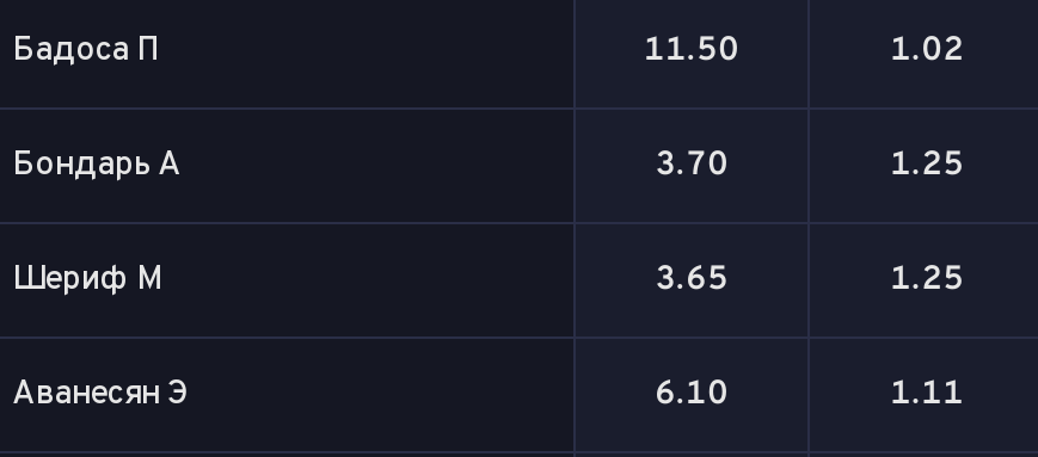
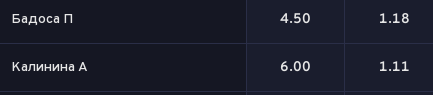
[12,30,964,414] 11.50 | 1.02 | Бондарь А | 3.70 | 1.25 | Шериф М | 3.65 | 1.25 | Аванесян Э | 6.10 -> [11,10,410,75] 4.50 | 1.18 | Калинина А | 6.00

